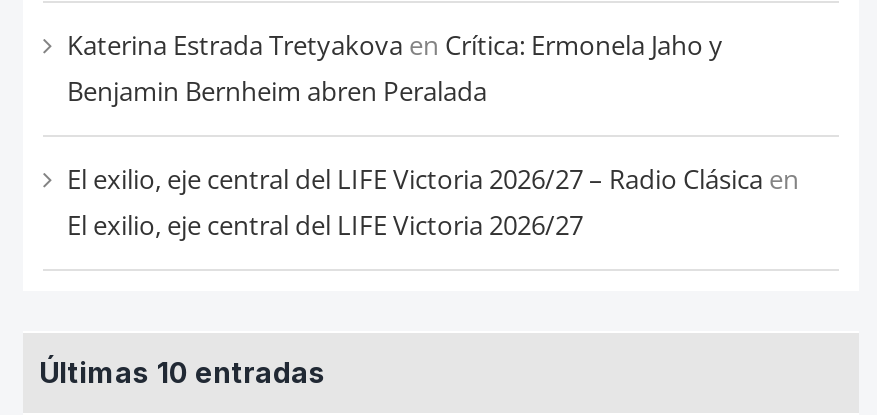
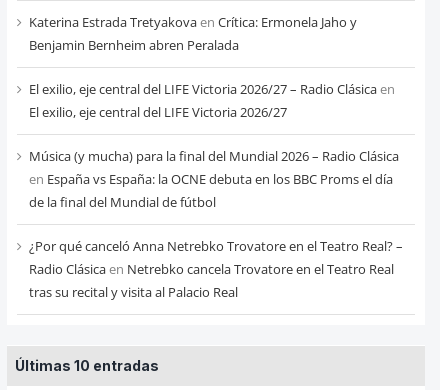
none -> [29,147,403,301] Música (y mucha) para la final del Mundial 2026 – Radio Clásica | en España vs España: la OCNE debuta en los BBC Proms el día | de la final del Mundial de fútbol | ¿Por qué canceló Anna Netrebko Trovatore en el Teatro Real? – | Radio Clásica en Netrebko cancela Trovatore en el Teatro Real | tras su recital y visita al Palacio Real

